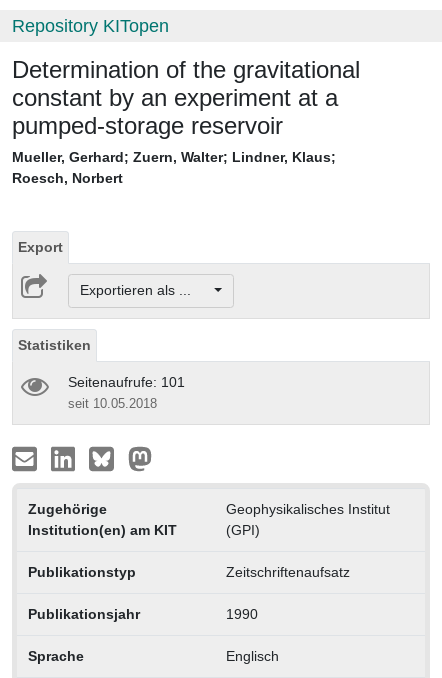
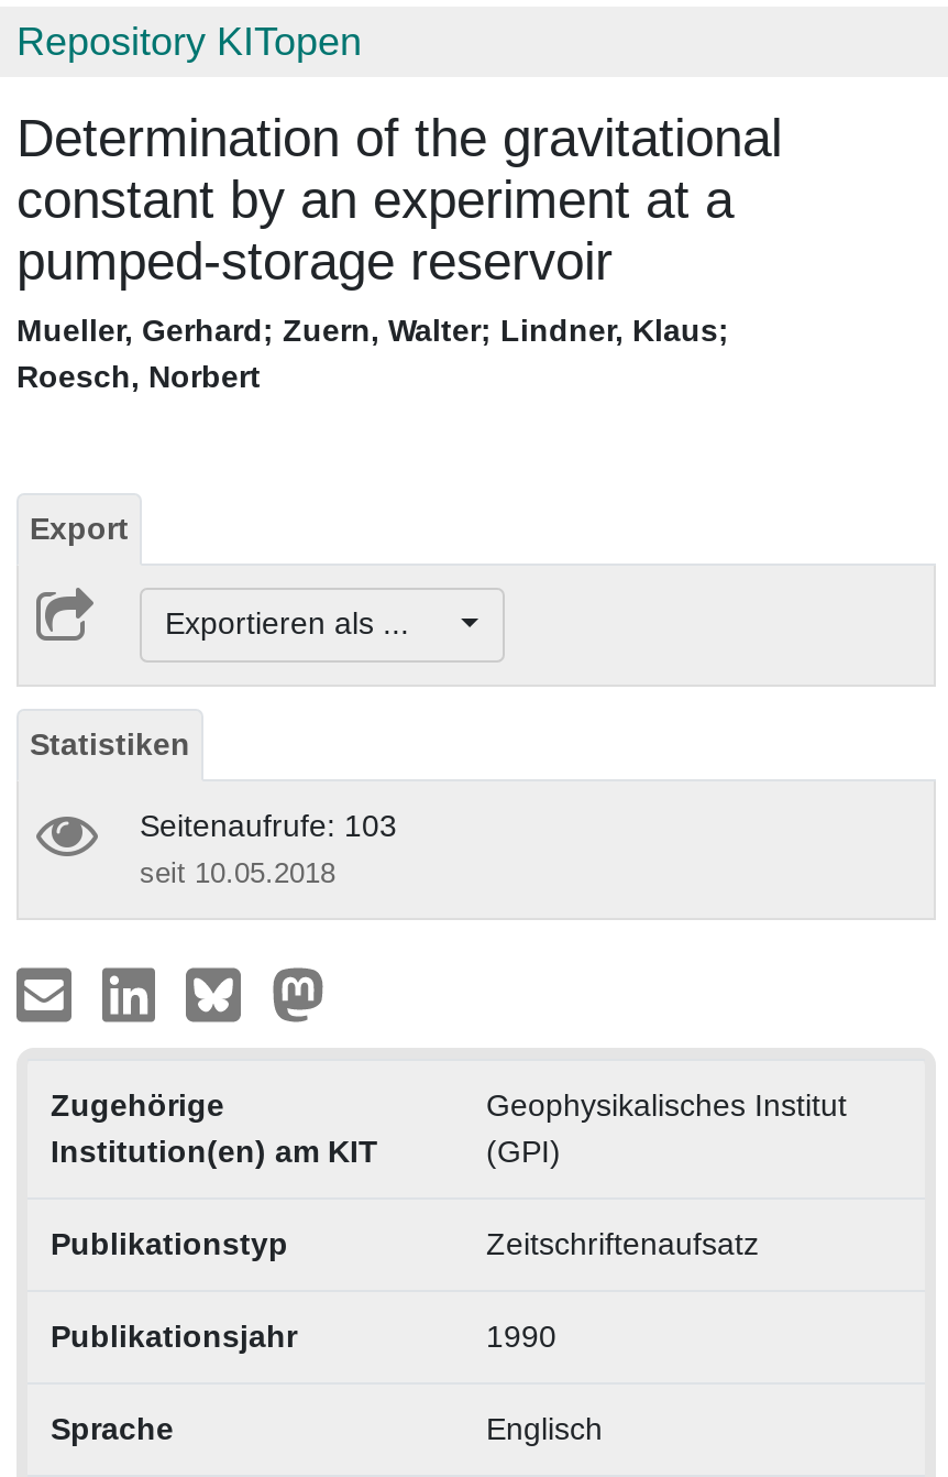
[68,373,185,389] Seitenaufrufe: 101 -> [140,807,397,842] Seitenaufrufe: 103

